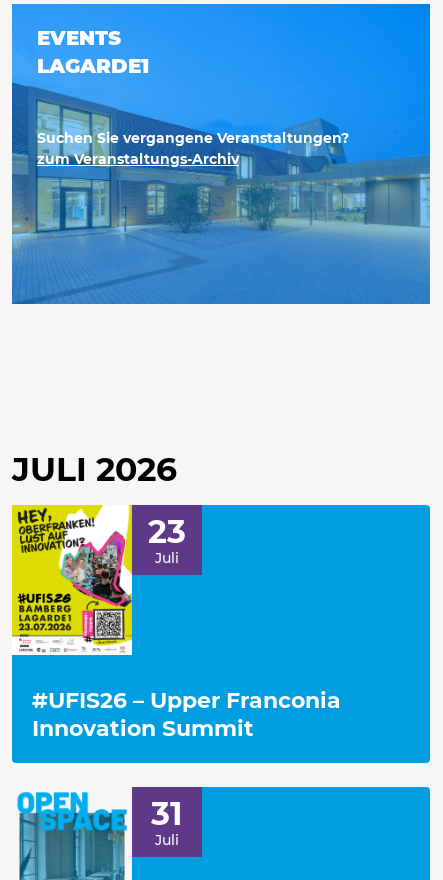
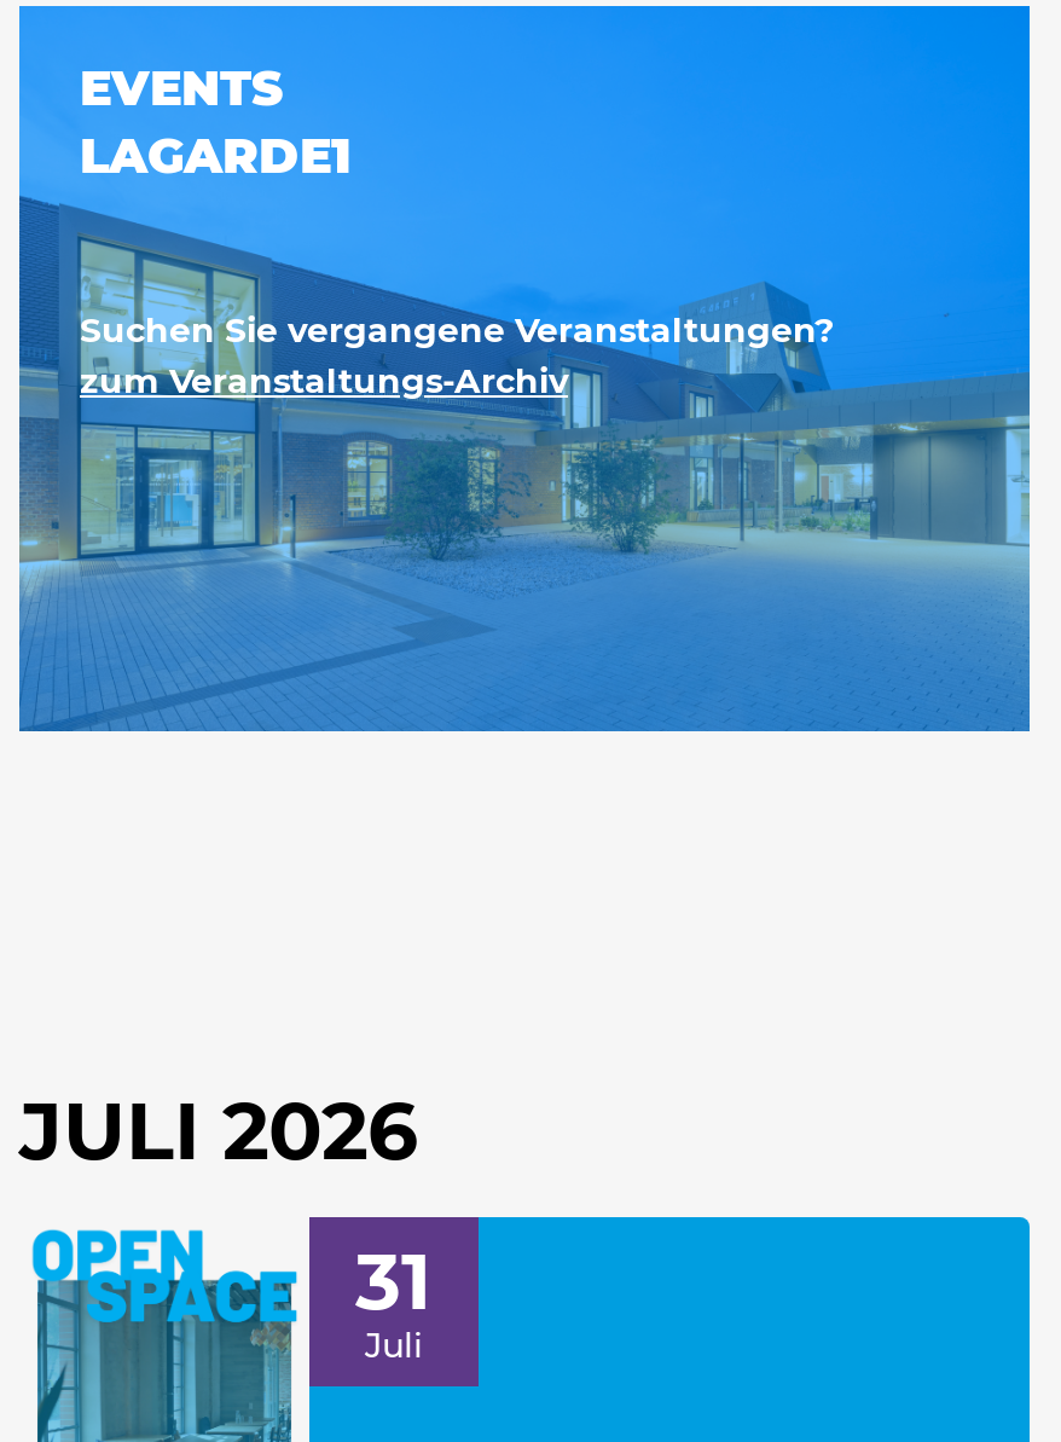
[11,504,430,764] [image] | 23 | Juli -> none
[32,687,341,742] #UFIS26 – Upper Franconia | Innovation Summit -> none

